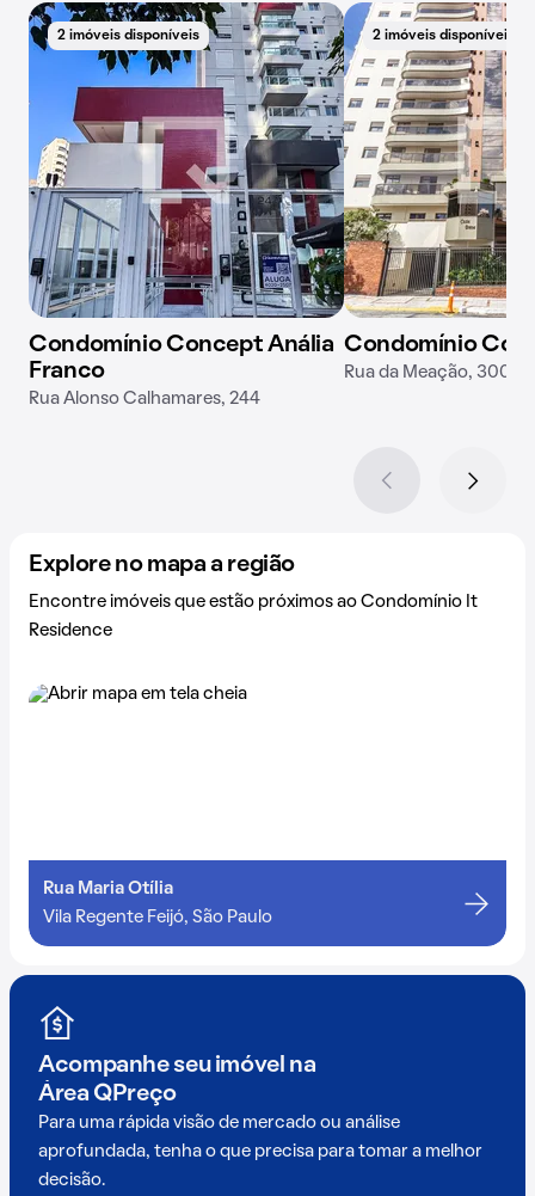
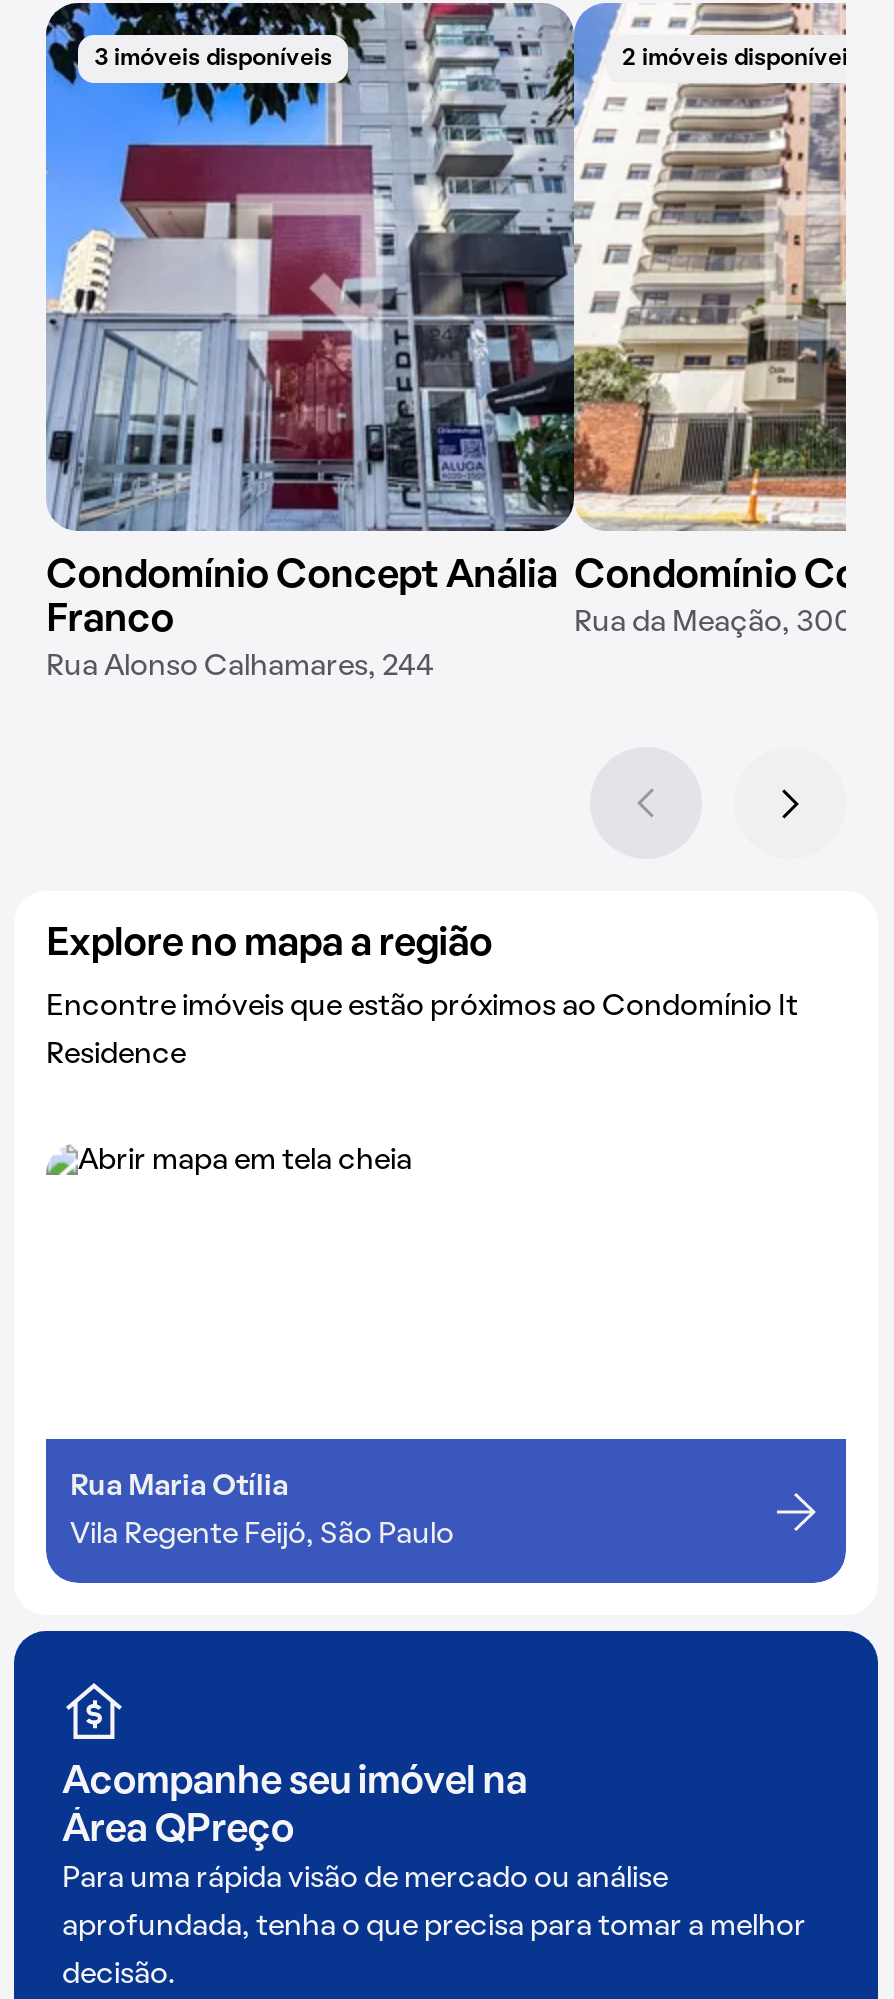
[57,30,199,42] 2 imóveis disponíveis -> [94,49,332,69] 3 imóveis disponíveis

